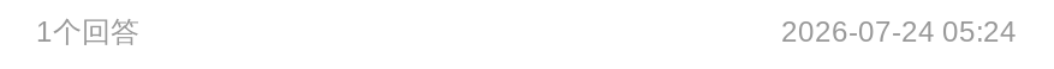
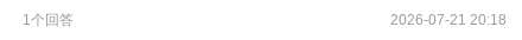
[781,15,1017,49] 2026-07-24 05:24 -> [390,12,507,28] 2026-07-21 20:18

